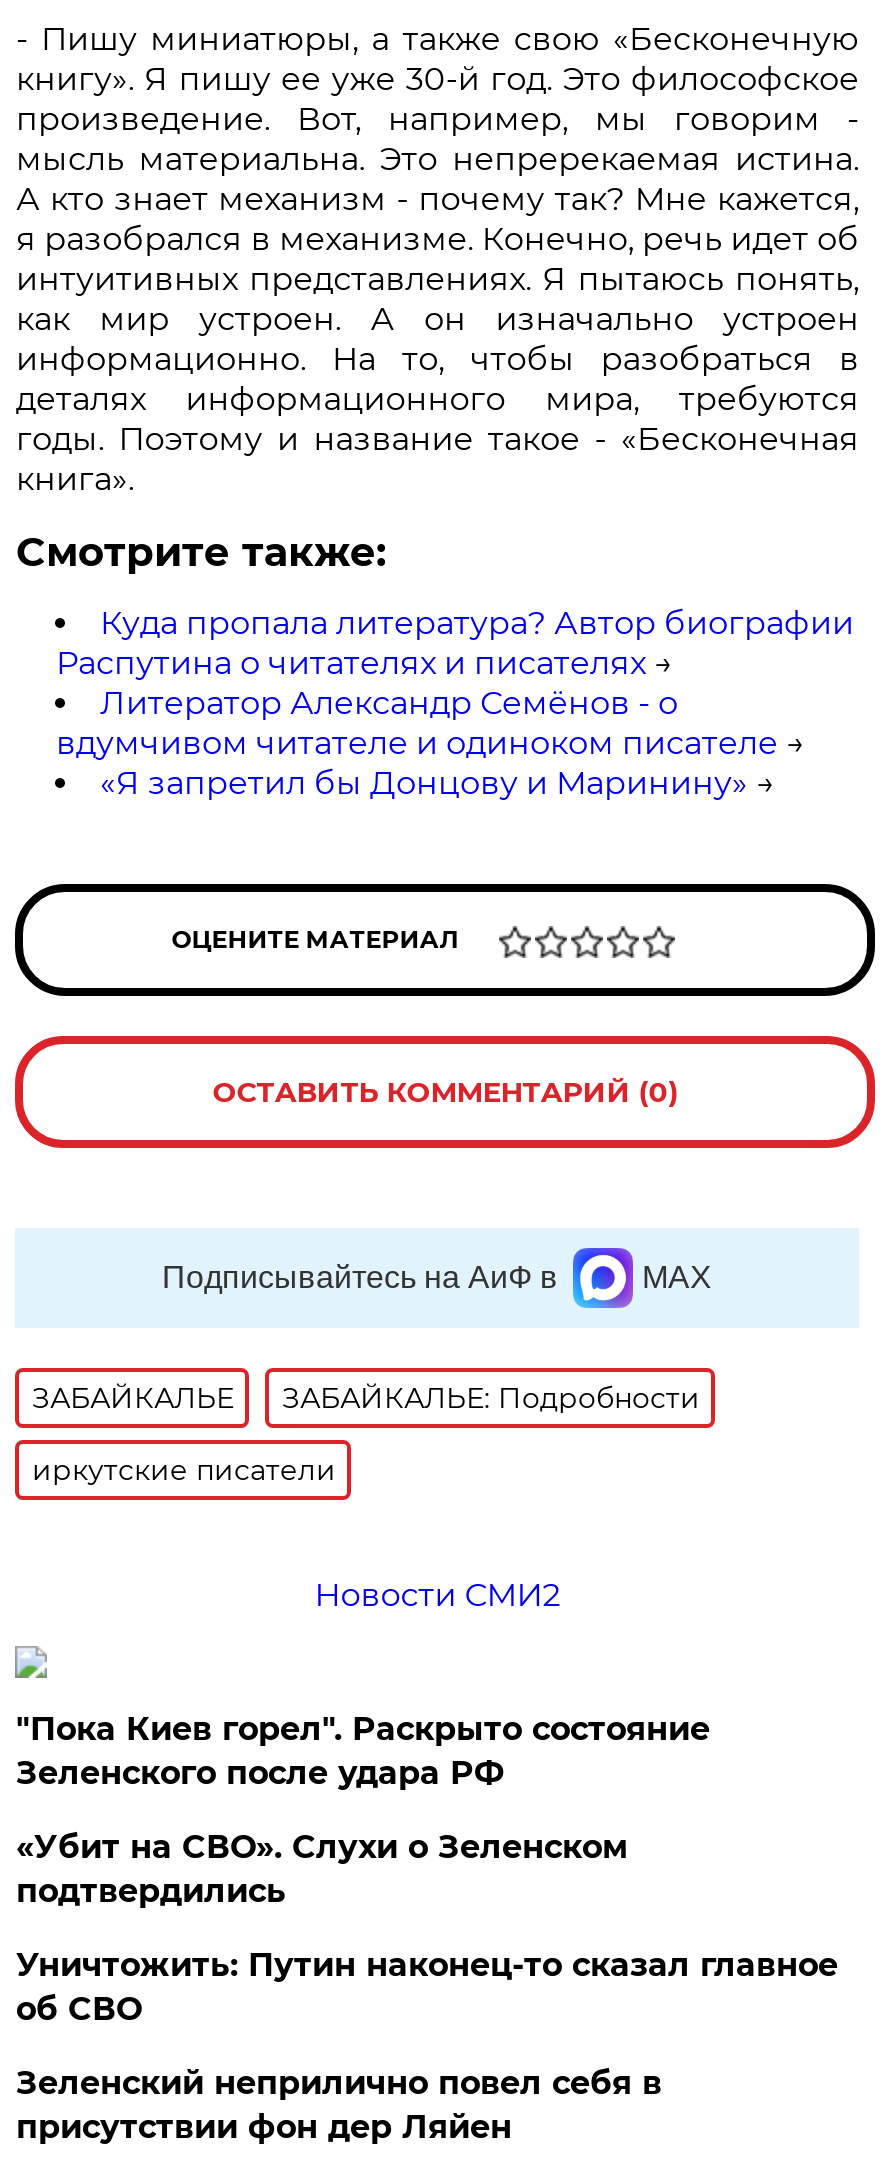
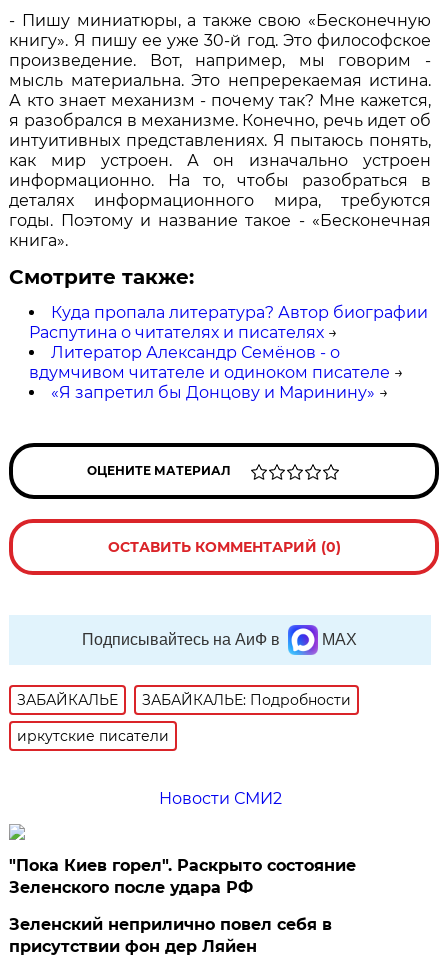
[16,1828,838,2028] «Убит на СВО». Слухи о Зеленском | подтвердились | Уничтожить: Путин наконец-то сказал главное | об СВО -> none

